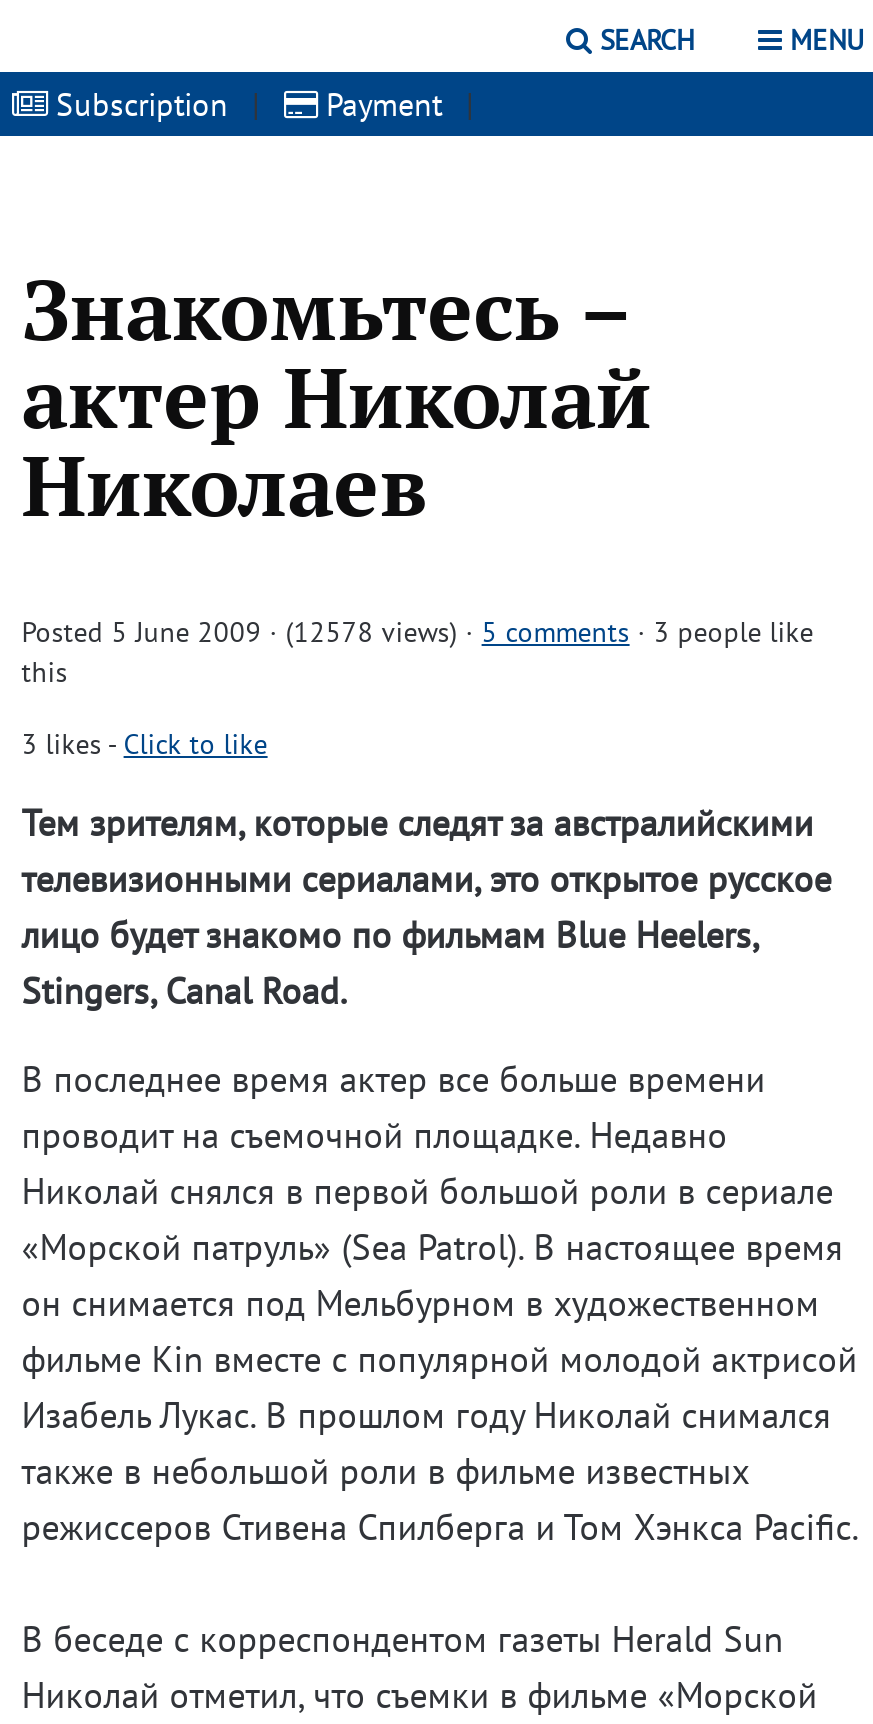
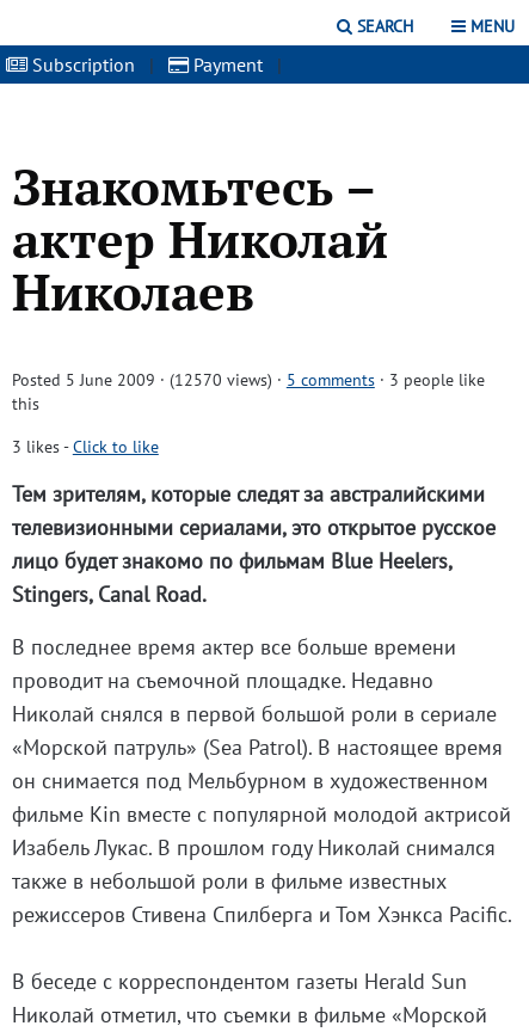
[22,614,814,650] Posted 5 June 2009 · (12578 views) · 5 comments · 3 people like -> [12,369,485,391] Posted 5 June 2009 · (12570 views) · 5 comments · 3 people like

